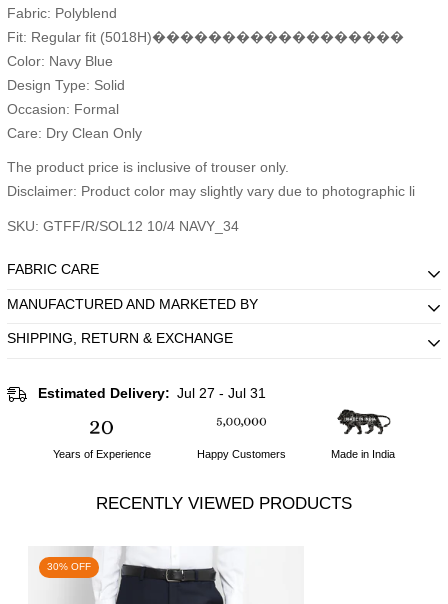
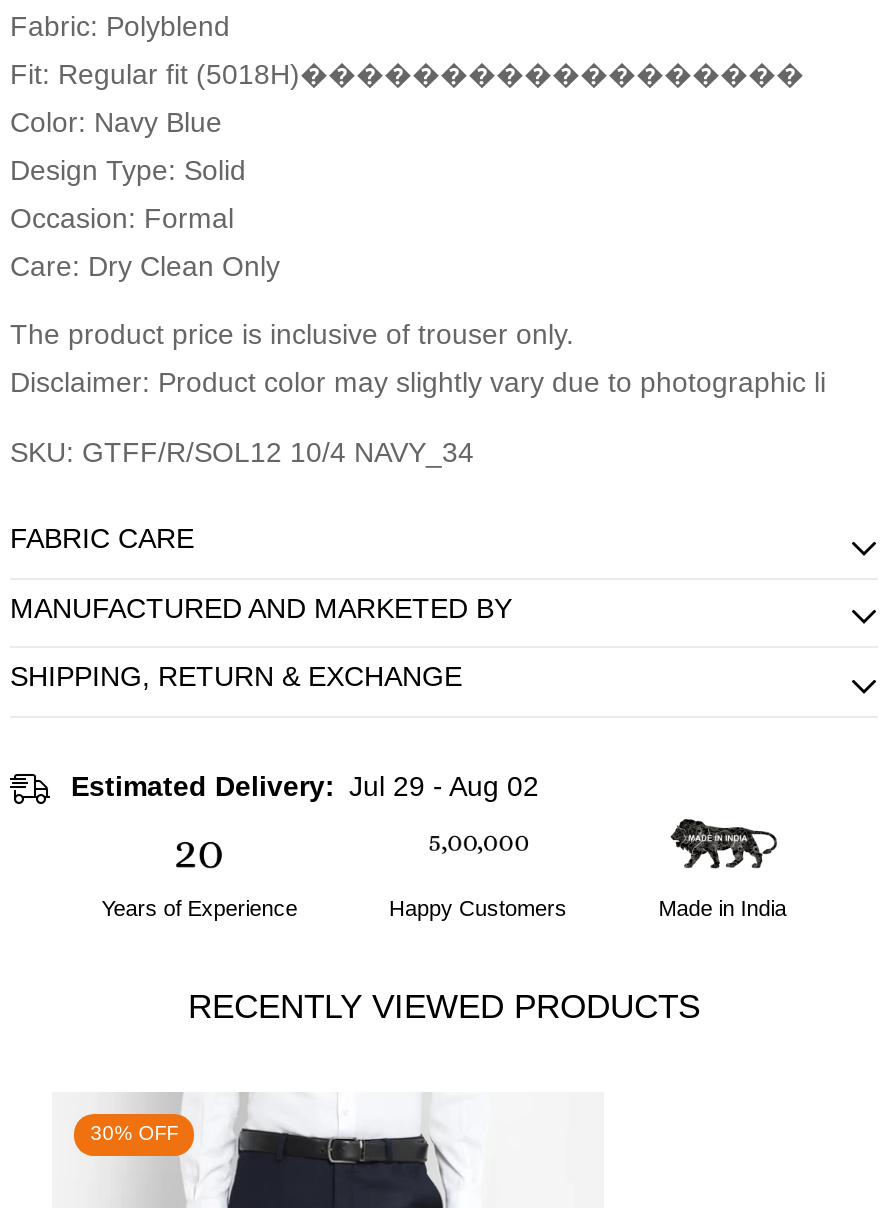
[37,385,265,401] Estimated Delivery: Jul 27 - Jul 31 -> [71,770,539,802] Estimated Delivery: Jul 29 - Aug 02

